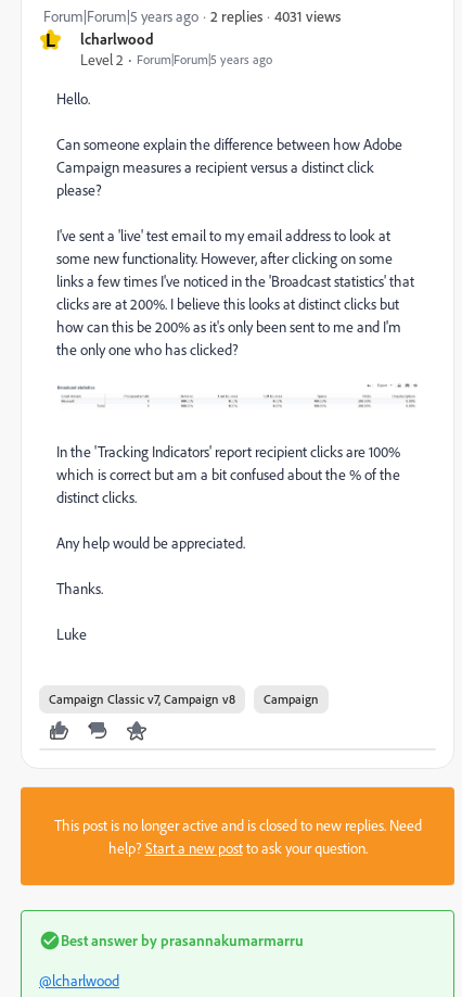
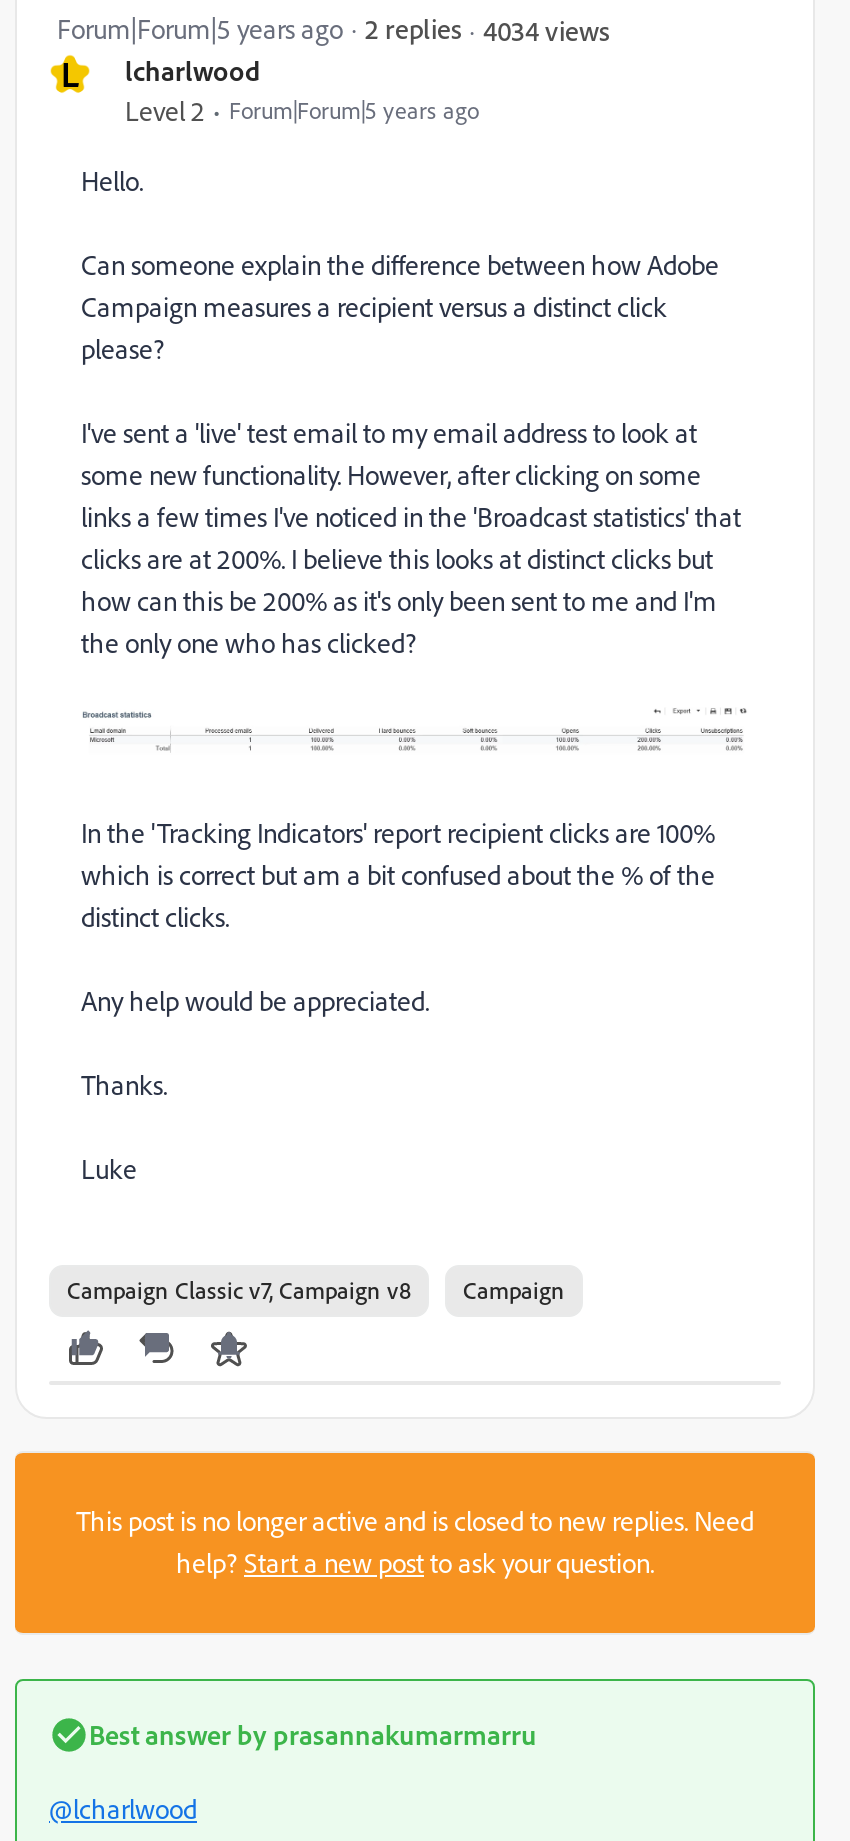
[274,6,341,24] 4031 views -> [483,12,609,46] 4034 views

